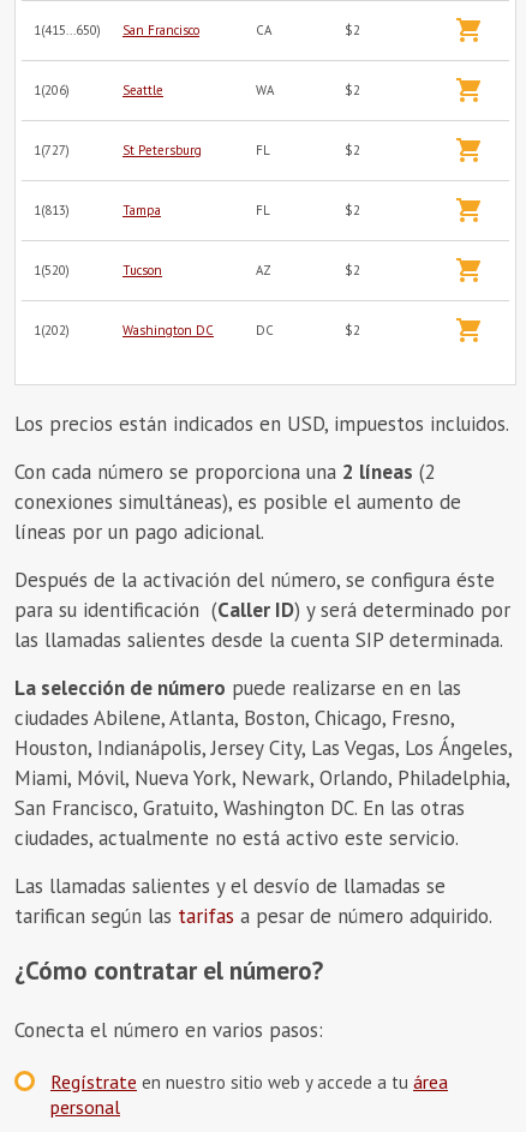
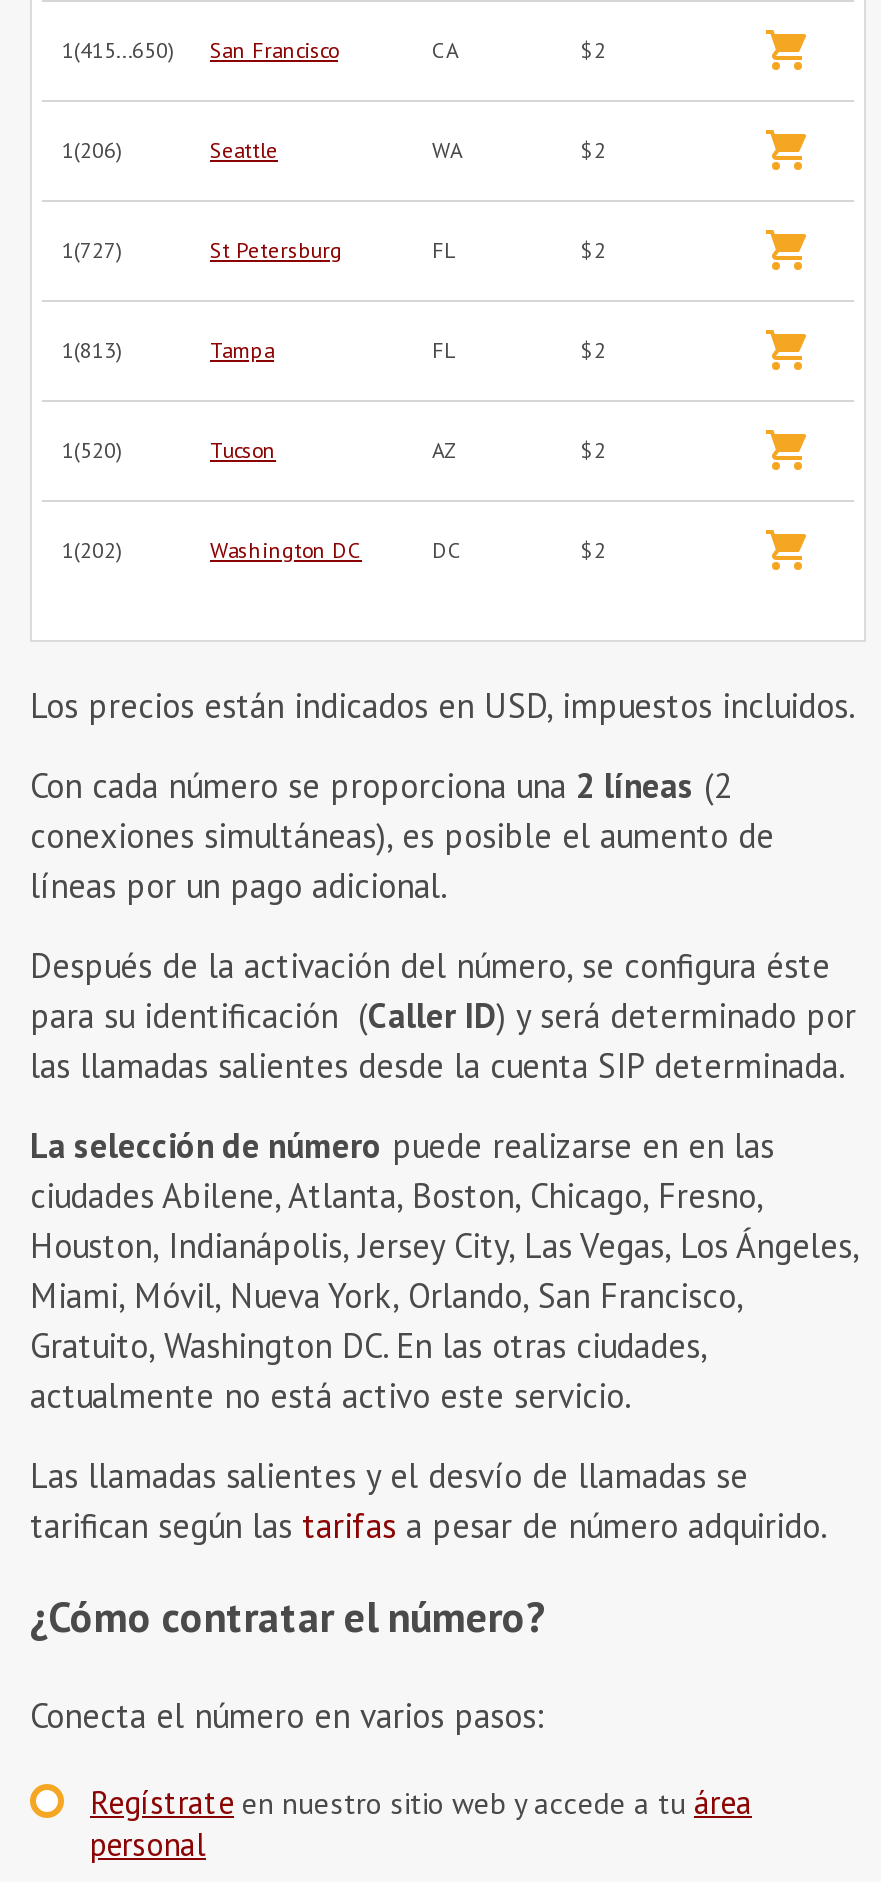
[14,765,509,851] Miami, Móvil, Nueva York, Newark, Orlando, Philadelphia, | San Francisco, Gratuito, Washington DC. En las otras | ciudades, actualmente no está activo este servicio. -> [30,1274,742,1418] Miami, Móvil, Nueva York, Orlando, San Francisco, | Gratuito, Washington DC. En las otras ciudades, | actualmente no está activo este servicio.

